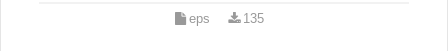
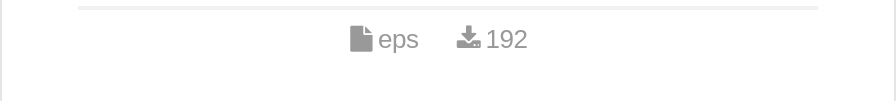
[243,11,264,26] 135 -> [485,25,527,55] 192

